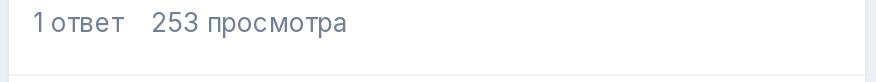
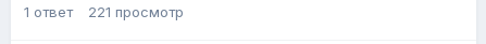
[33,6,349,38] 1 ответ 253 просмотра -> [24,3,184,20] 1 ответ 221 просмотр

